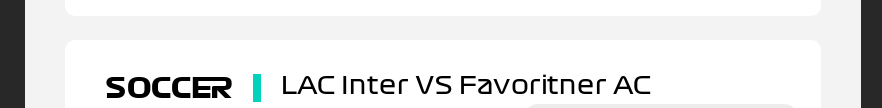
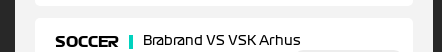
[281,74,651,98] LAC Inter VS Favoritner AC -> [143,35,301,47] Brabrand VS VSK Arhus

